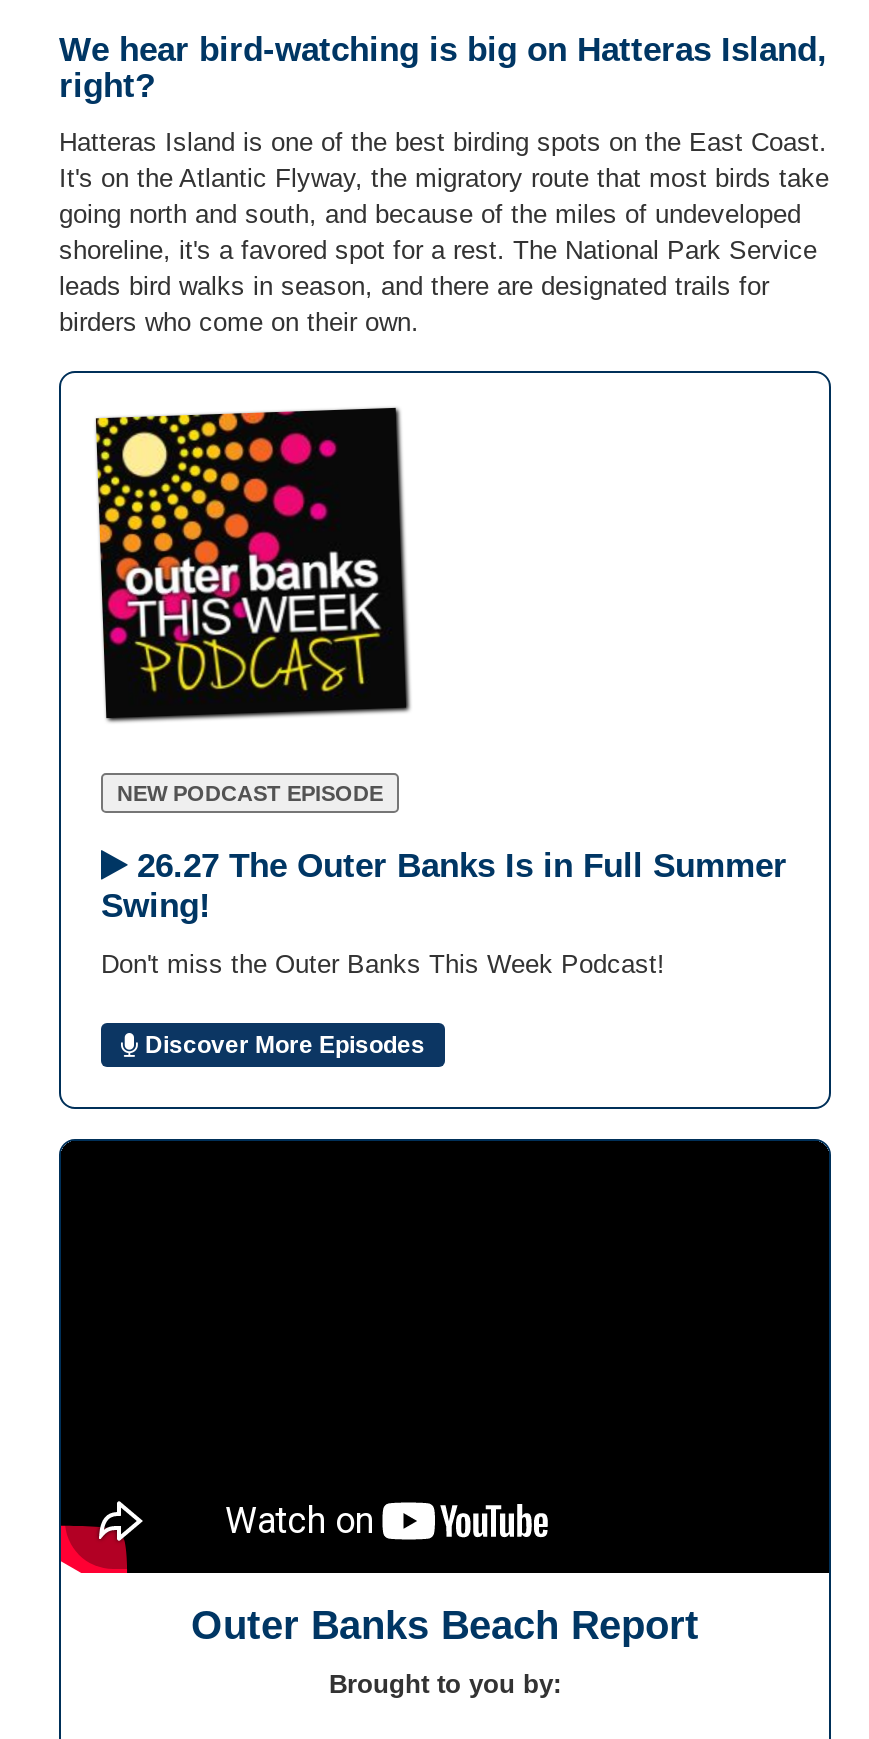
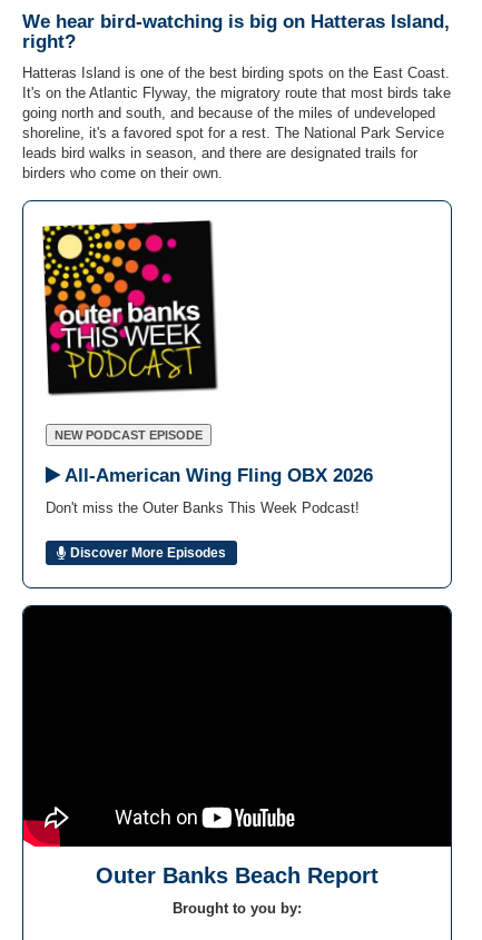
[101,848,787,926] 26.27 The Outer Banks Is in Full Summer | Swing! -> [60,465,373,487] All-American Wing Fling OBX 2026

